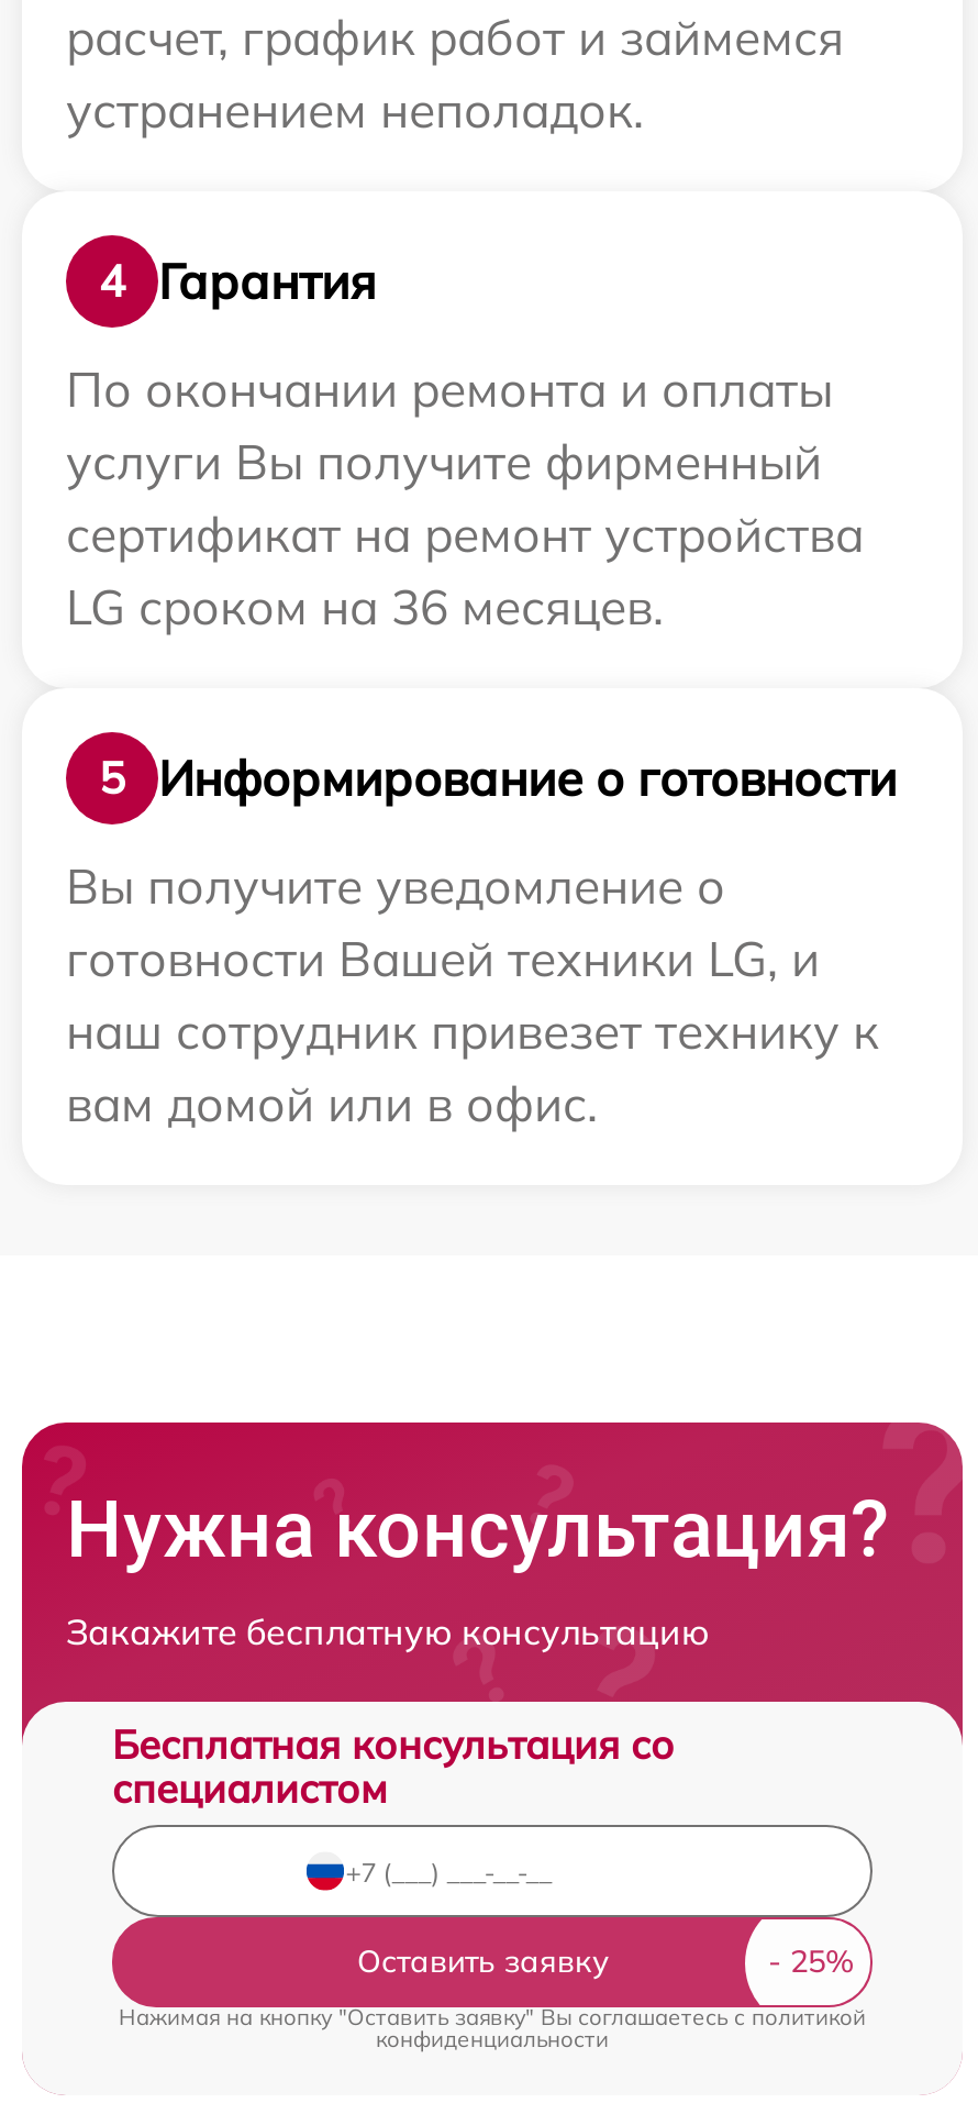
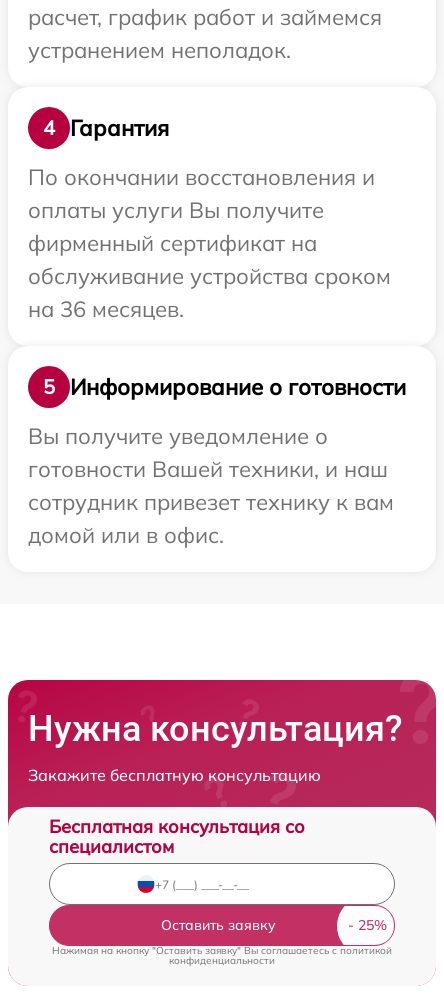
[66,358,864,638] По окончании ремонта и оплаты | услуги Вы получите фирменный | сертификат на ремонт устройства | LG сроком на 36 месяцев. -> [28,163,391,323] По окончании восстановления и | оплаты услуги Вы получите | фирменный сертификат на | обслуживание устройства сроком | на 36 месяцев.
[66,928,879,1134] готовности Вашей техники LG, и | наш сотрудник привезет технику к | вам домой или в офис. -> [28,455,394,549] готовности Вашей техники, и наш | сотрудник привезет технику к вам | домой или в офис.

